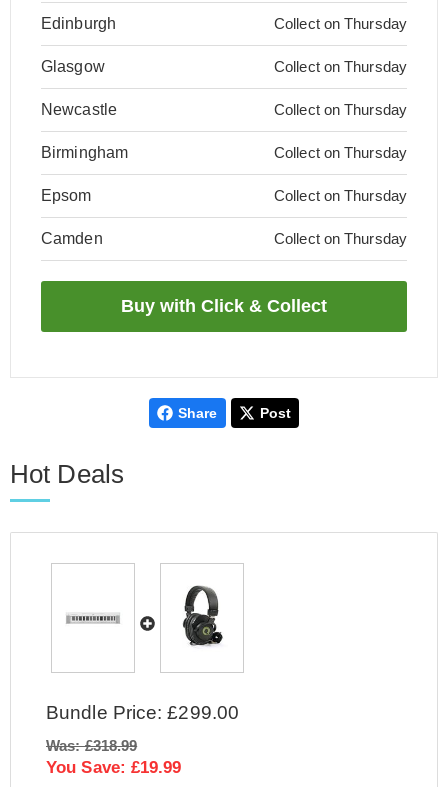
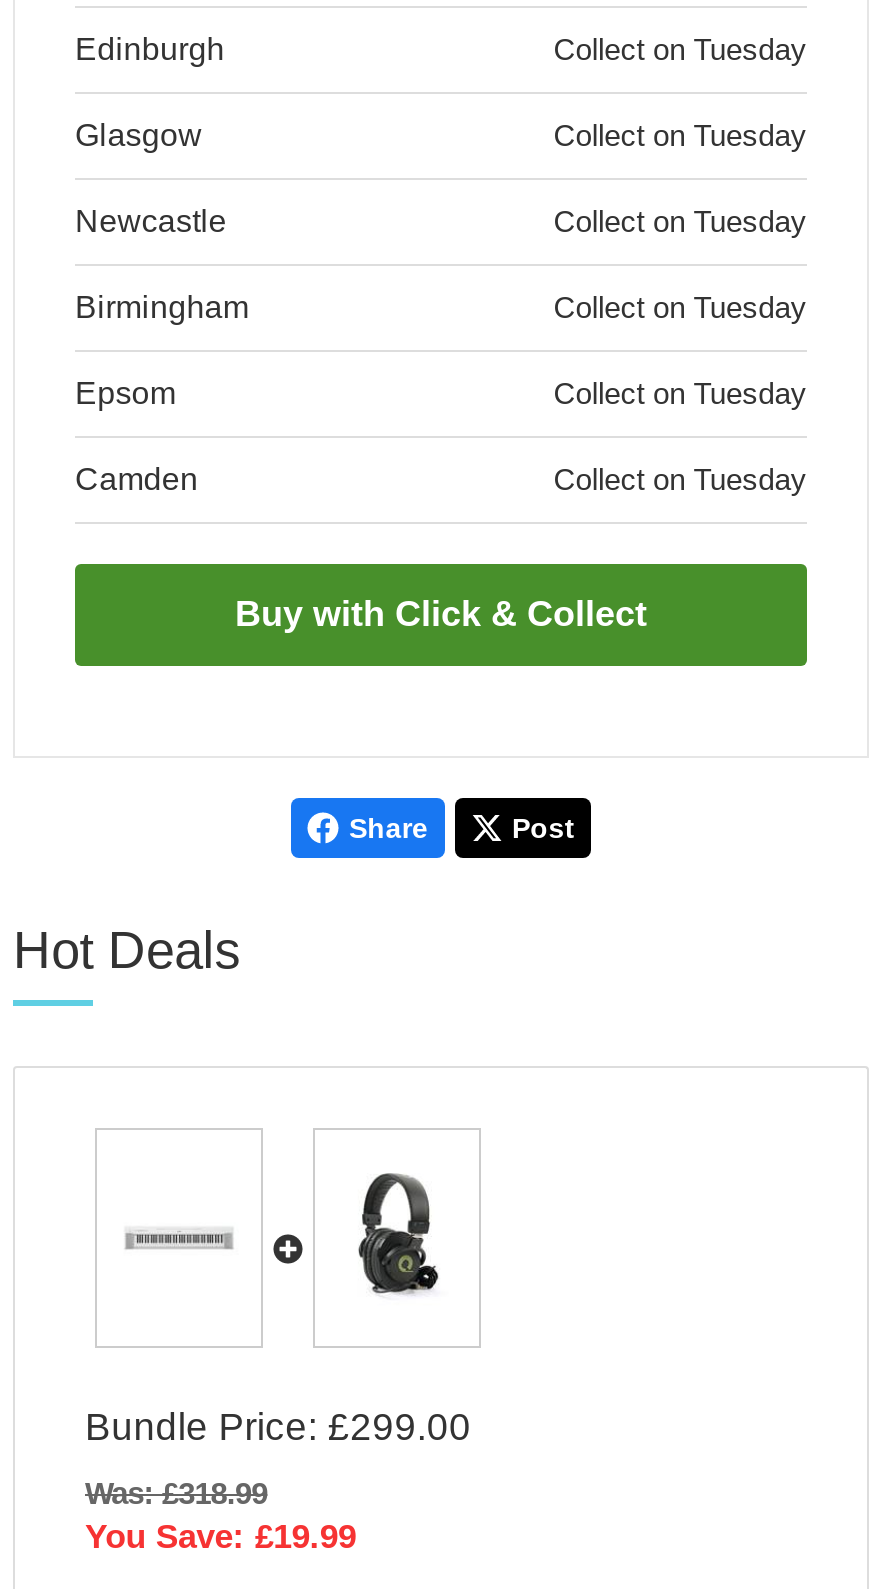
[274,15,407,32] Collect on Thursday -> [553,32,807,66] Collect on Tuesday
[274,58,407,75] Collect on Thursday -> [553,118,807,152] Collect on Tuesday
[274,101,407,118] Collect on Thursday -> [553,204,807,238] Collect on Tuesday
[274,144,407,161] Collect on Thursday -> [553,290,807,324] Collect on Tuesday
[274,187,407,204] Collect on Thursday -> [553,376,807,410] Collect on Tuesday
[274,230,407,247] Collect on Thursday -> [553,462,807,496] Collect on Tuesday

